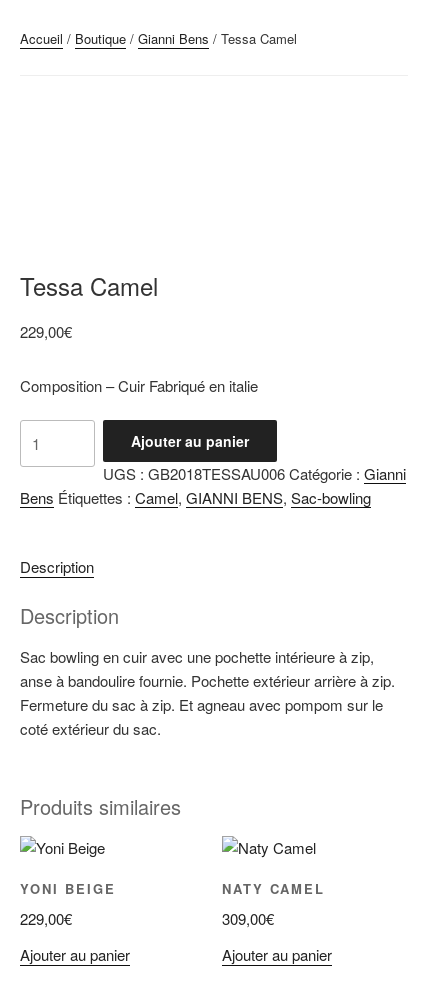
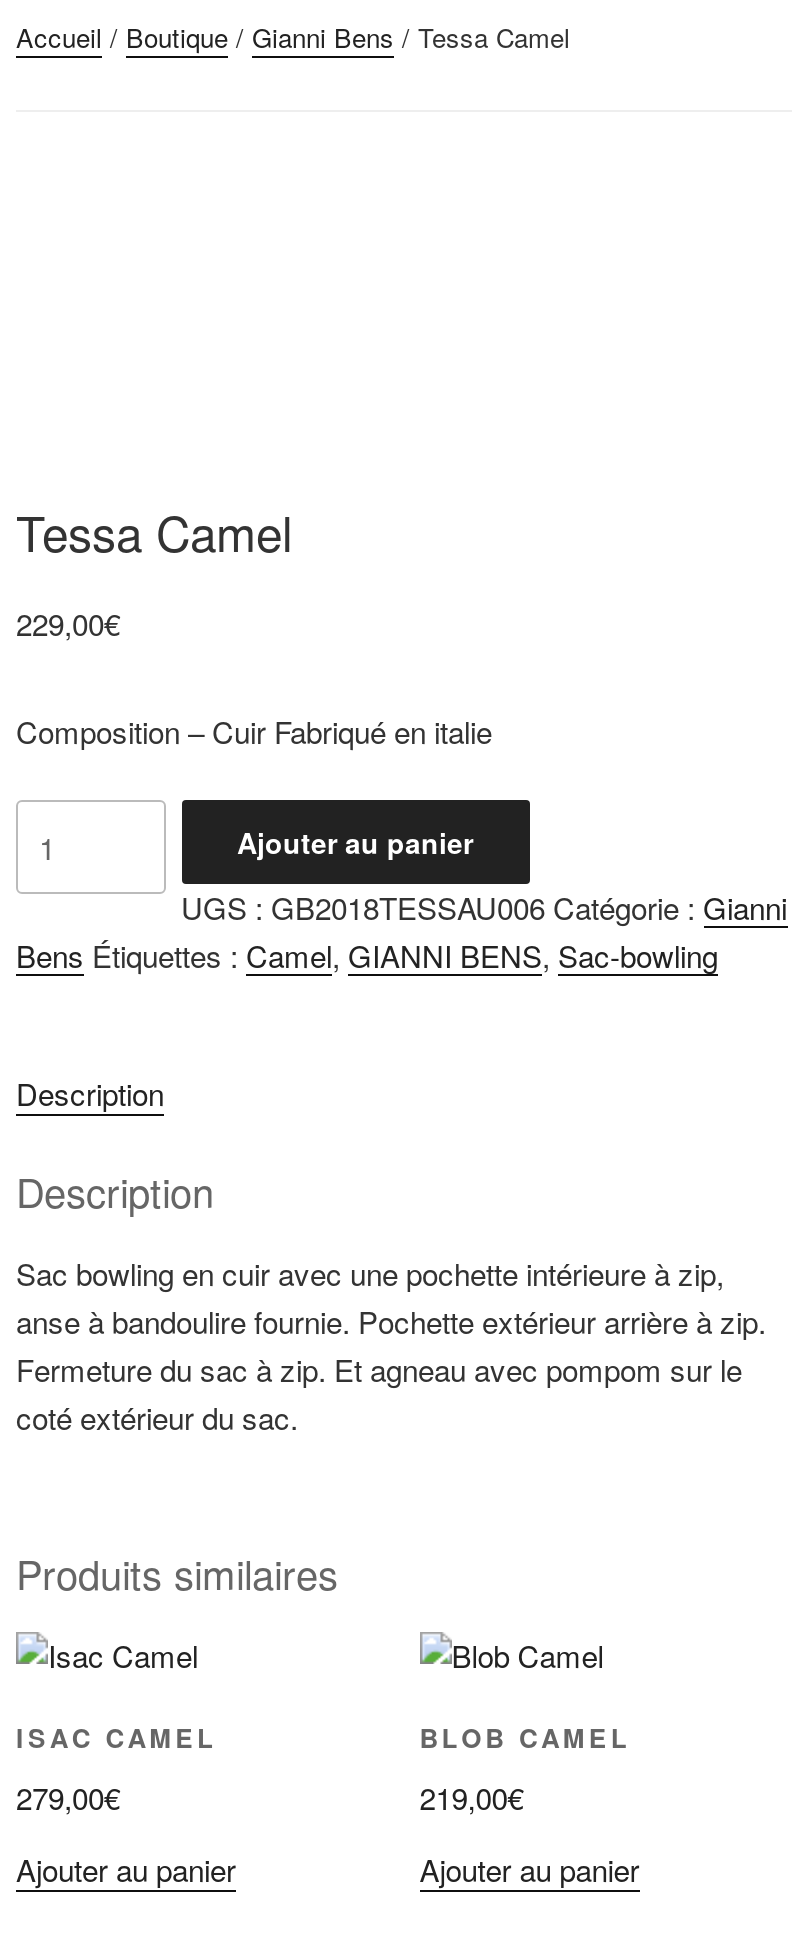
[20,879,115,898] YONI BEIGE -> [16,1717,217,1755] ISAC CAMEL
[222,879,325,898] NATY CAMEL -> [420,1717,631,1755] BLOB CAMEL
[20,908,72,929] 229,00€ -> [16,1777,120,1819] 279,00€
[222,908,274,929] 309,00€ -> [420,1777,524,1819] 219,00€

